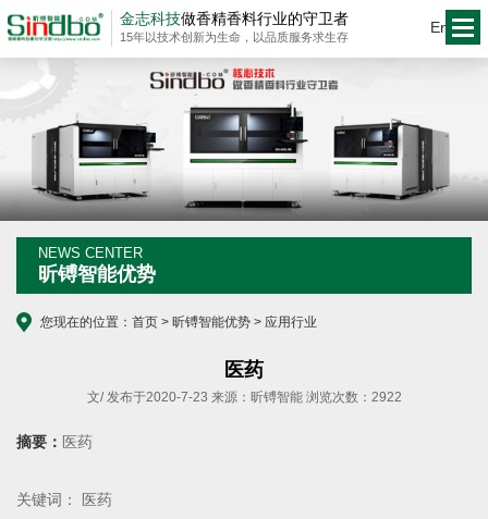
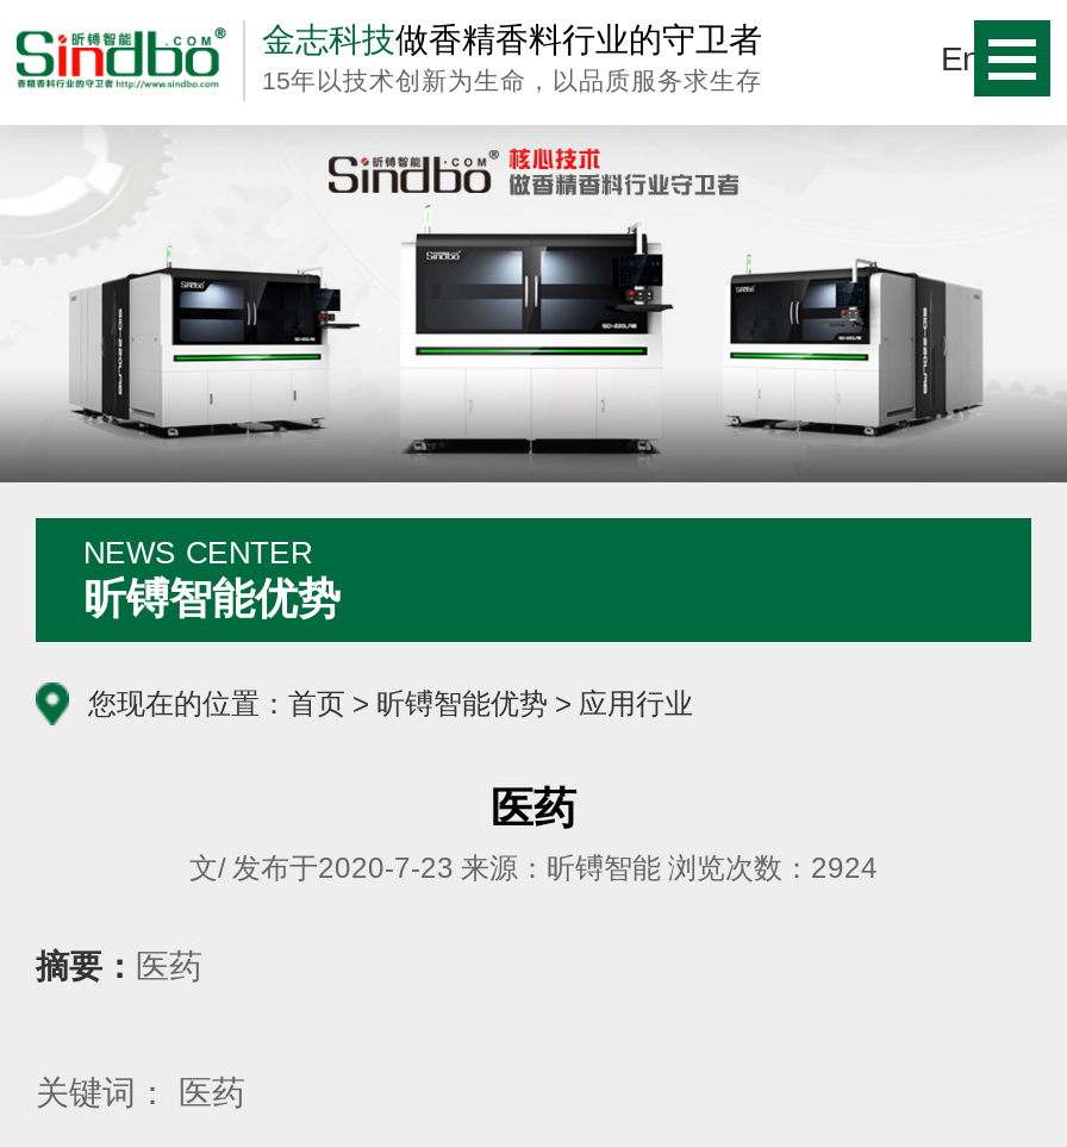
[87,390,401,405] 文/ 发布于2020-7-23 来源：昕镈智能 浏览次数：2922 -> [189,852,878,885] 文/ 发布于2020-7-23 来源：昕镈智能 浏览次数：2924

